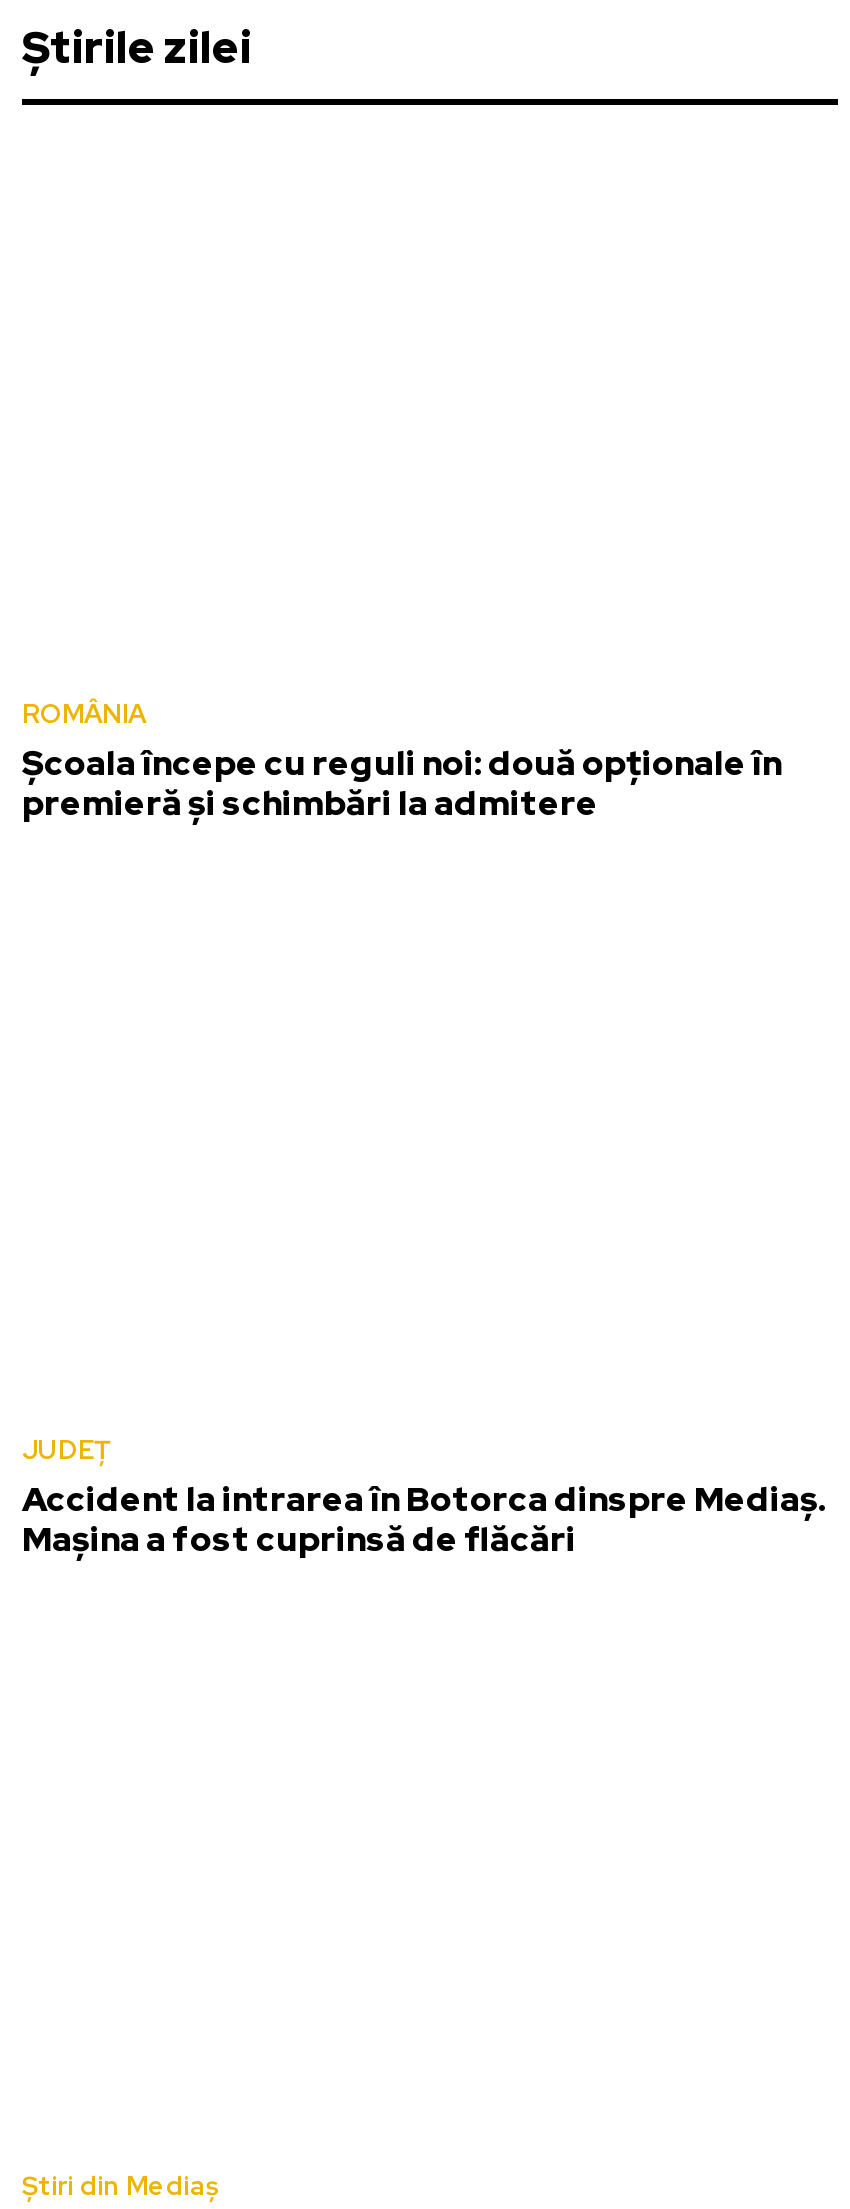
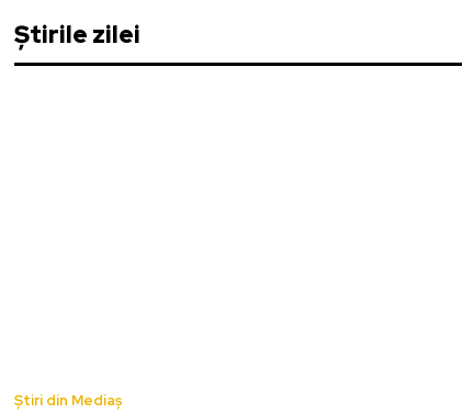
[22,696,782,824] ROMÂNIA | Școala începe cu reguli noi: două opționale în | premieră și schimbări la admitere -> none
[22,1432,826,1560] JUDEȚ | Accident la intrarea în Botorca dinspre Mediaș. | Mașina a fost cuprinsă de flăcări -> none

